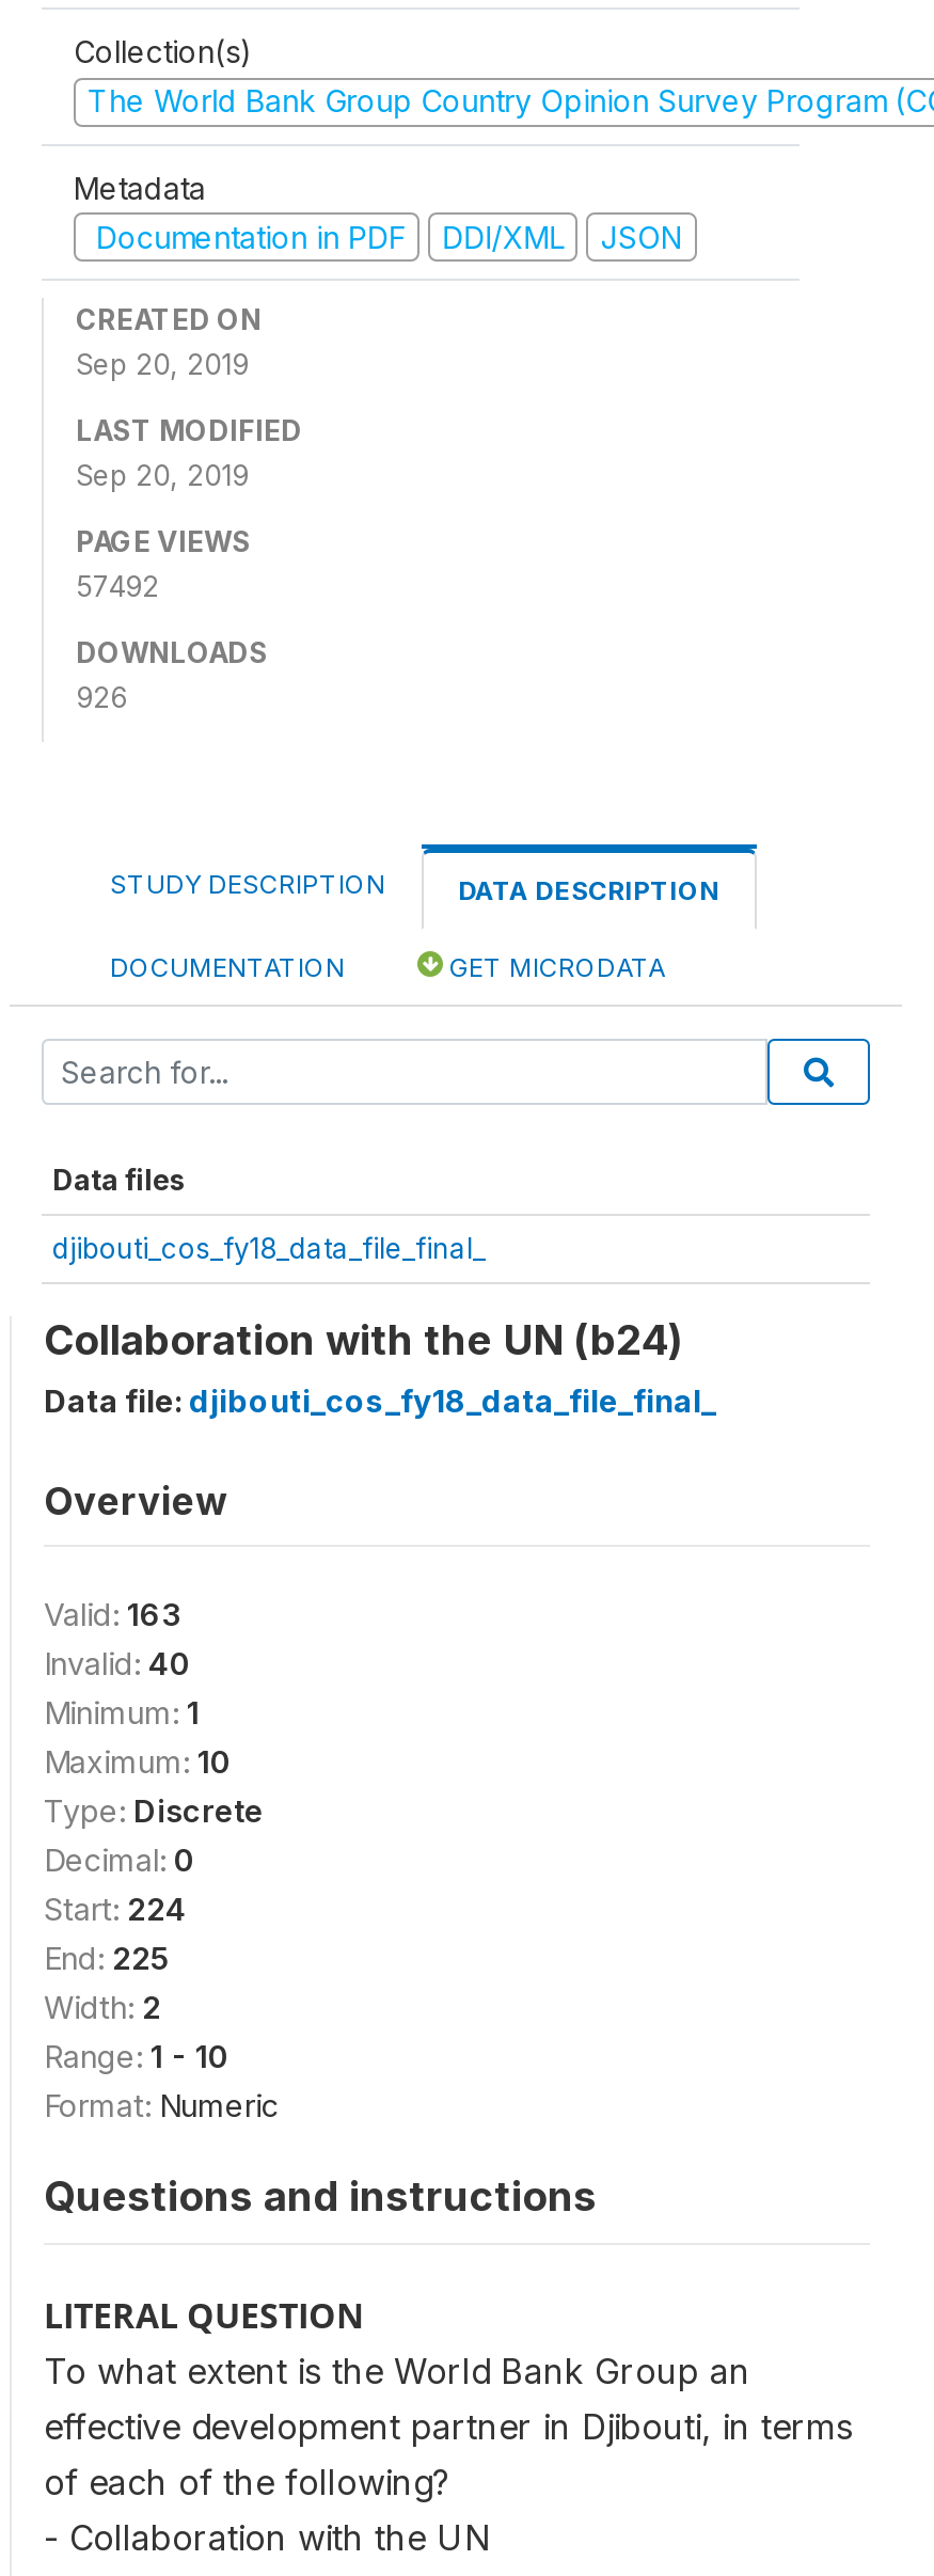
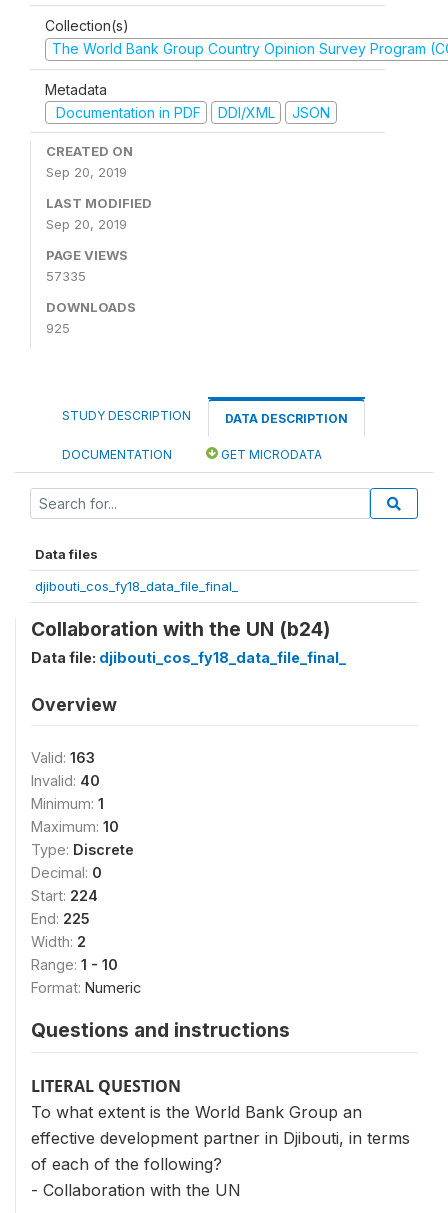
[76,569,159,603] 57492 -> [46,268,86,284] 57335
[76,680,127,714] 926 -> [46,320,70,336] 925

